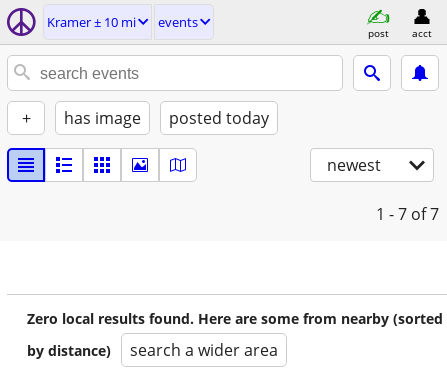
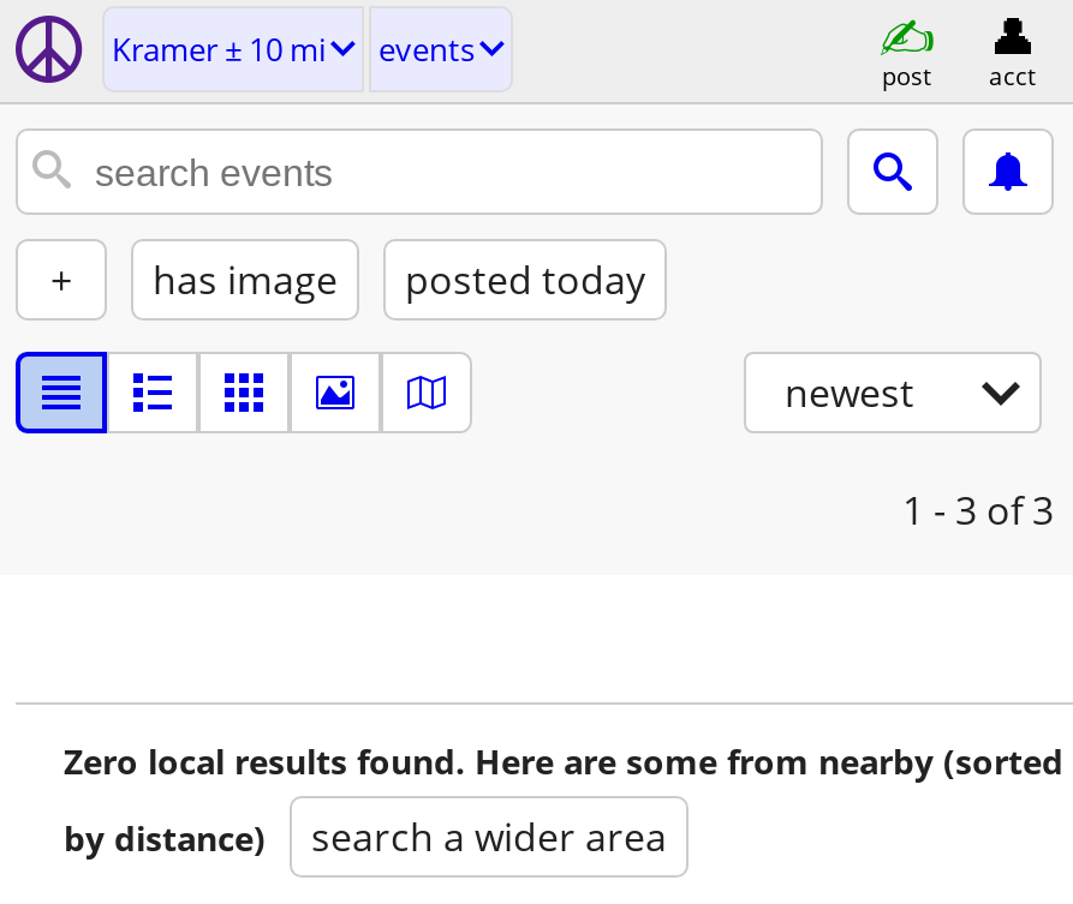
[376,203,439,225] 1 - 7 of 7 -> [902,484,1054,537] 1 - 3 of 3

